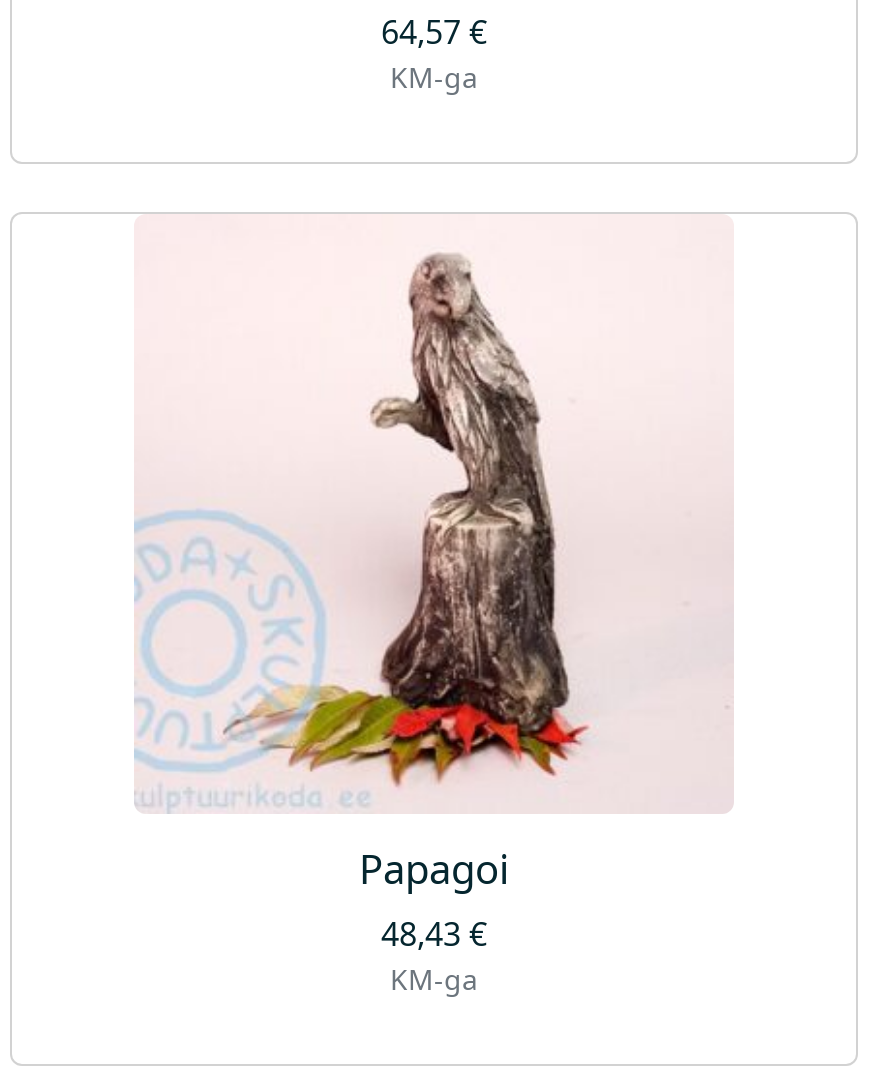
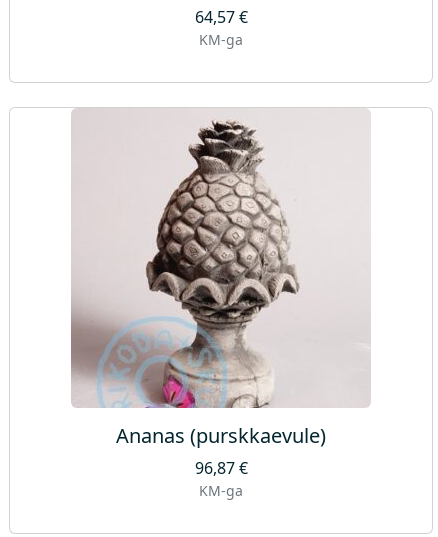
[136,216,590,956] [image] | Papagoi | 48,43 € -> [71,110,326,479] [image] | Ananas (purskkaevule) | 96,87 €

